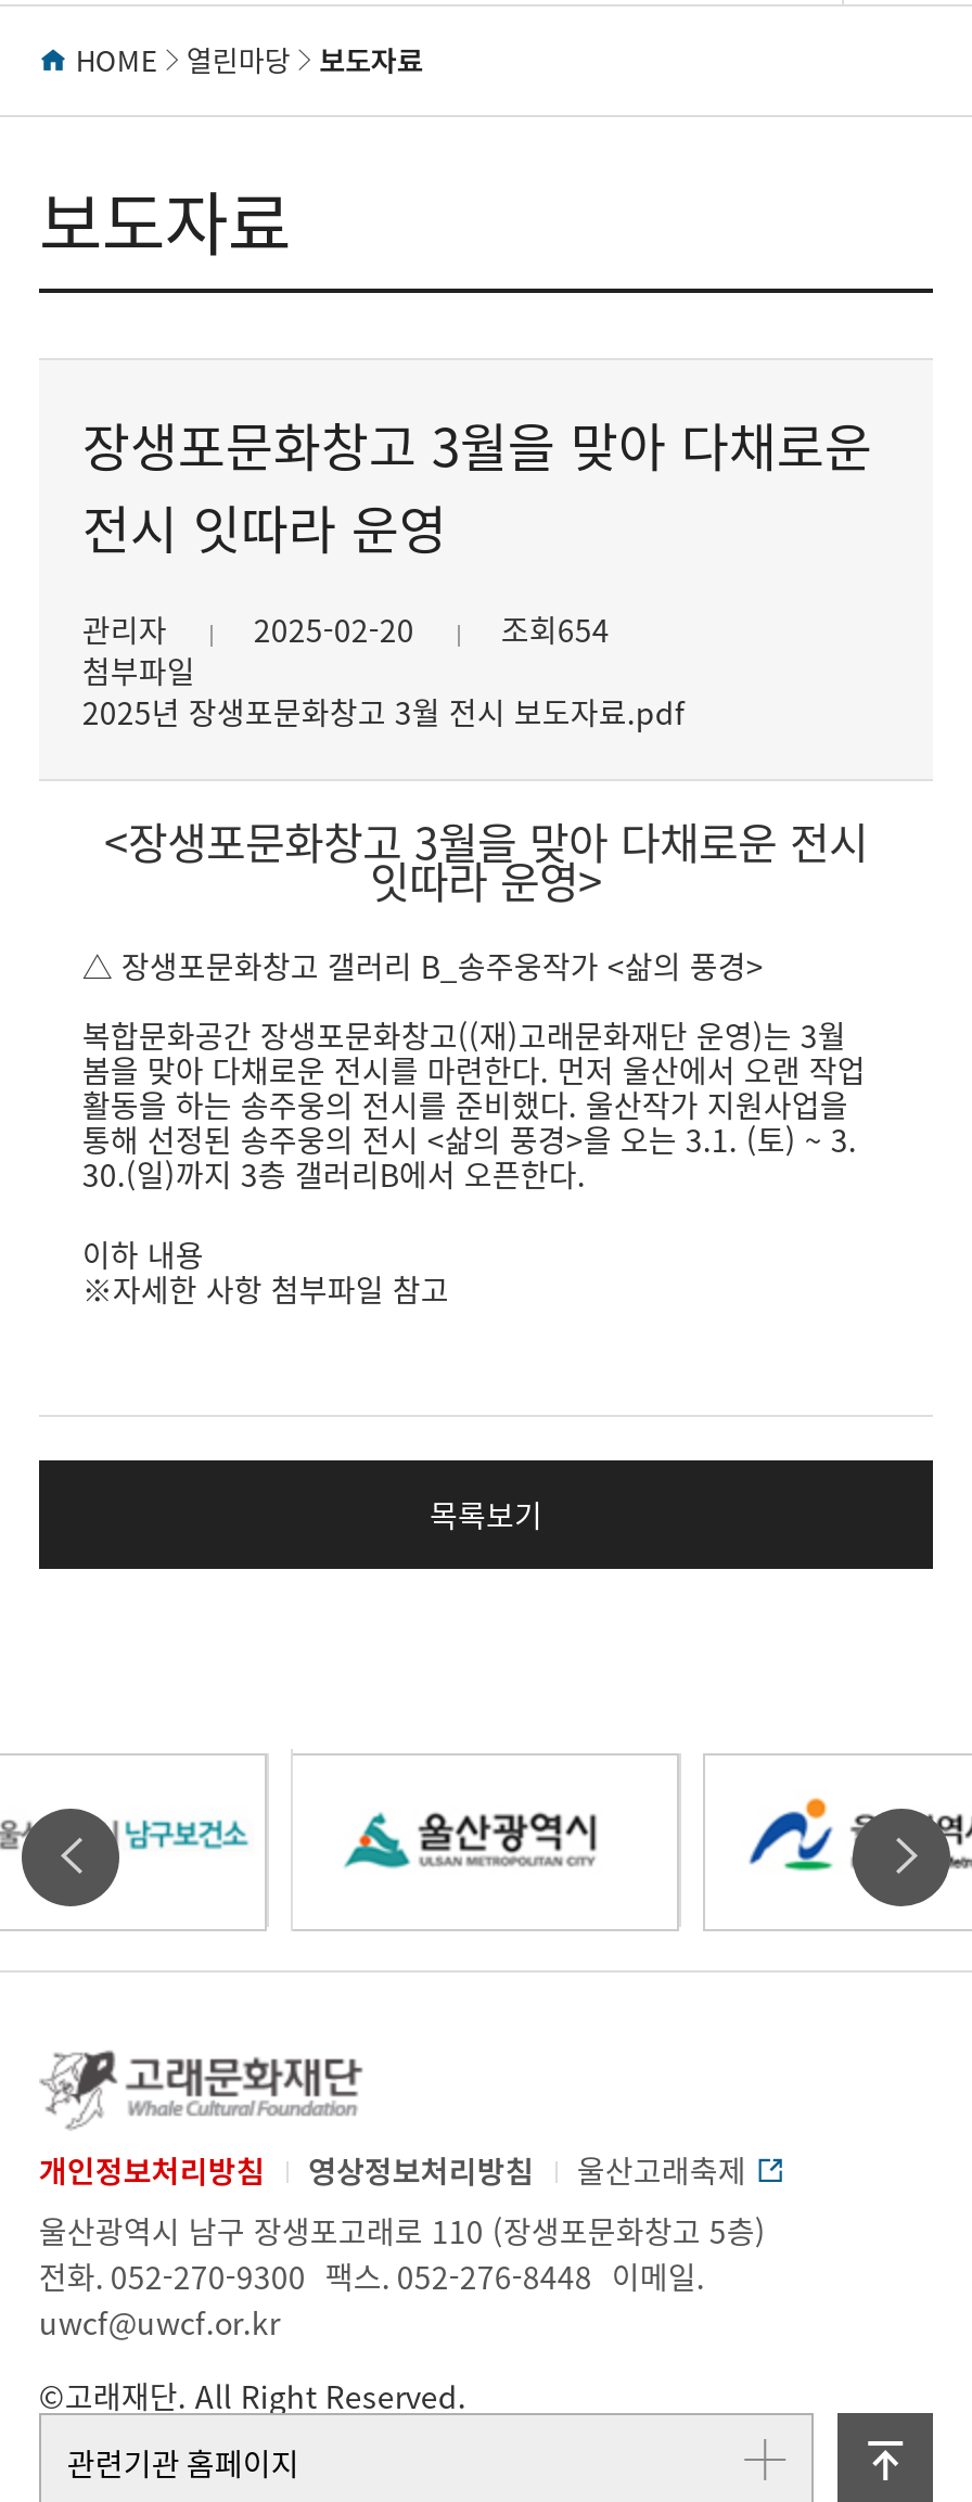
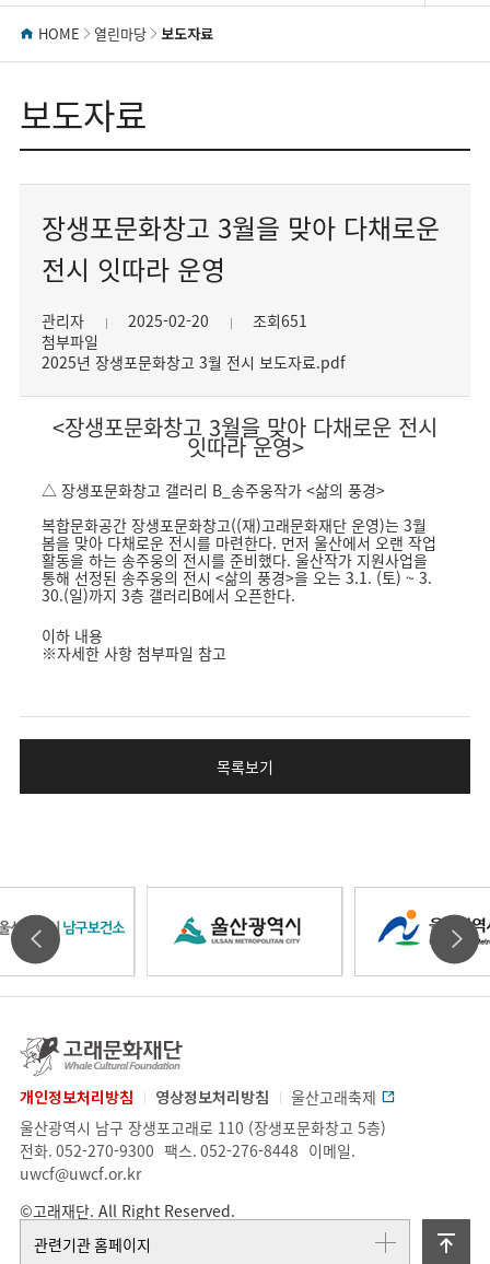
[82,608,609,651] 관리자 2025-02-20 조회654 -> [41,309,307,331] 관리자 2025-02-20 조회651

